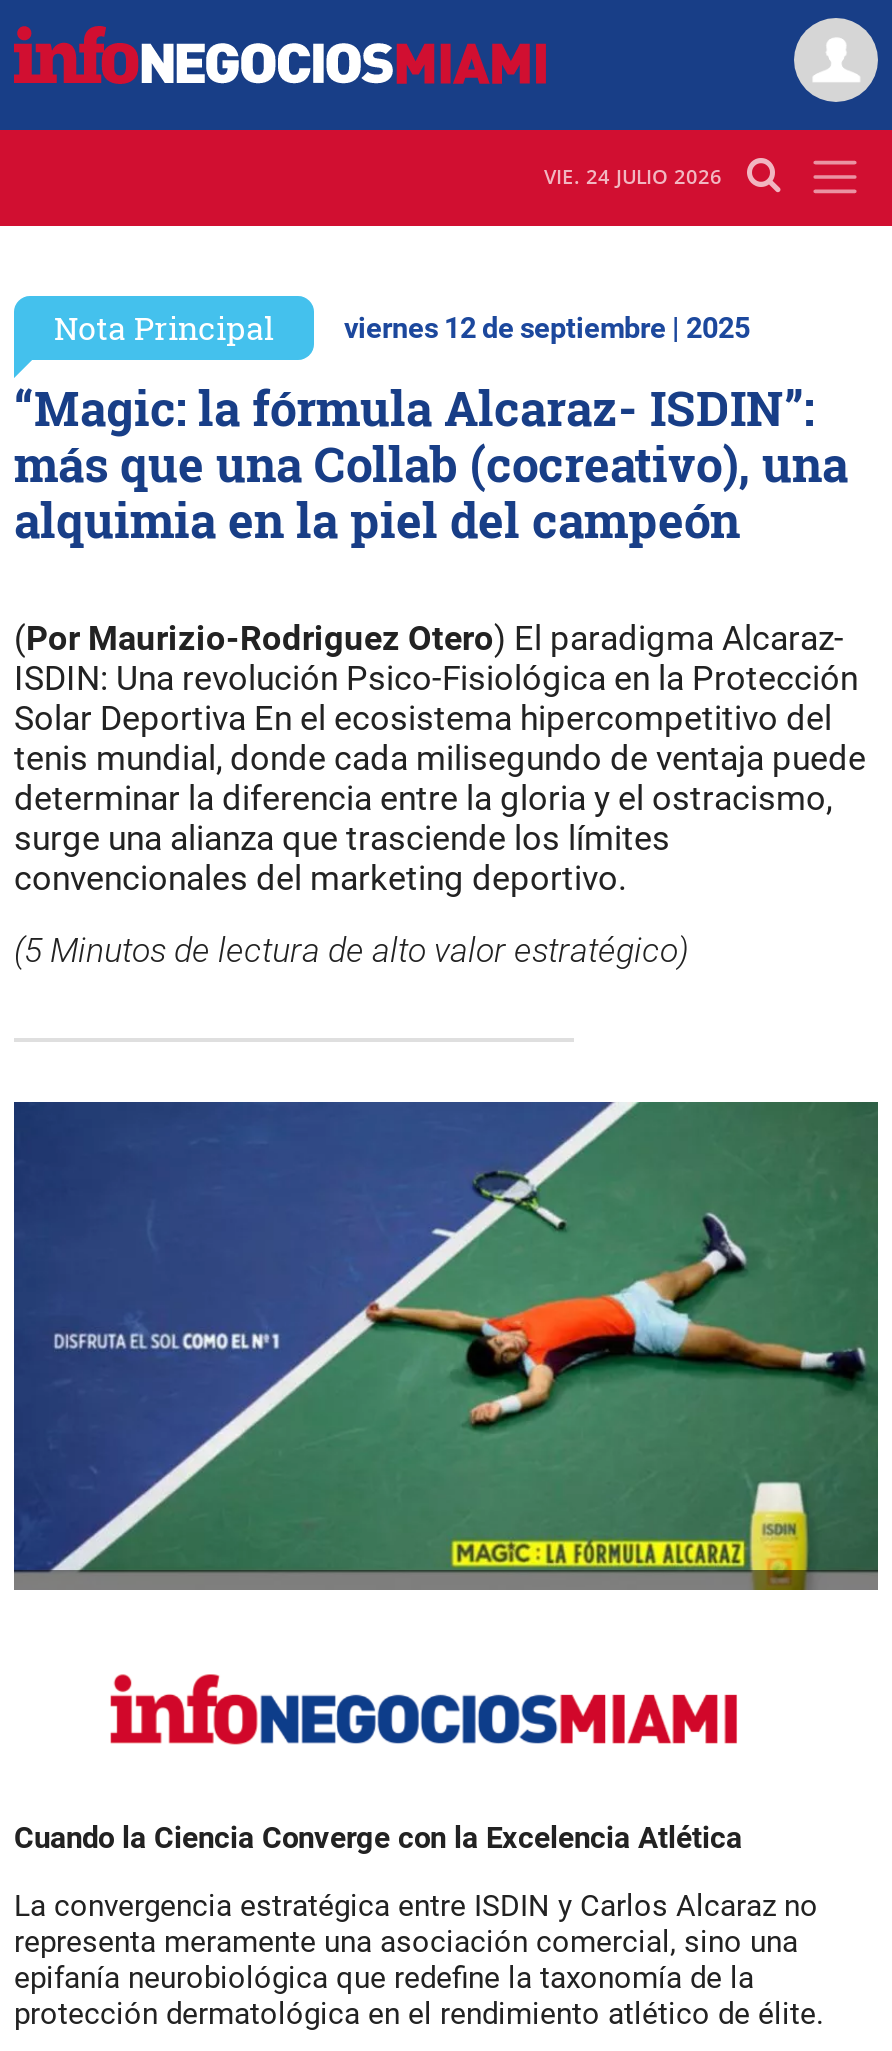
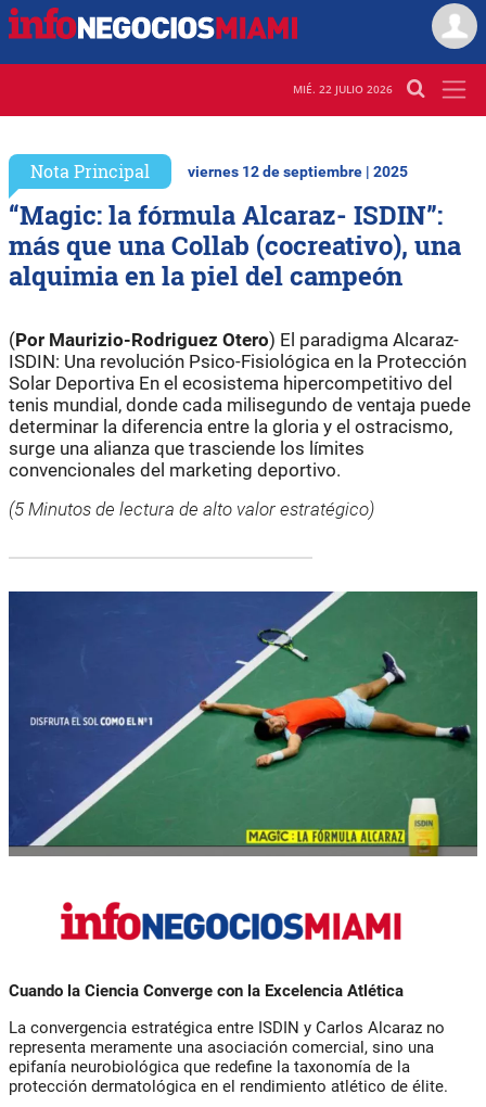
[544,163,722,191] VIE. 24 JULIO 2026 -> [293,82,393,97] MIÉ. 22 JULIO 2026

